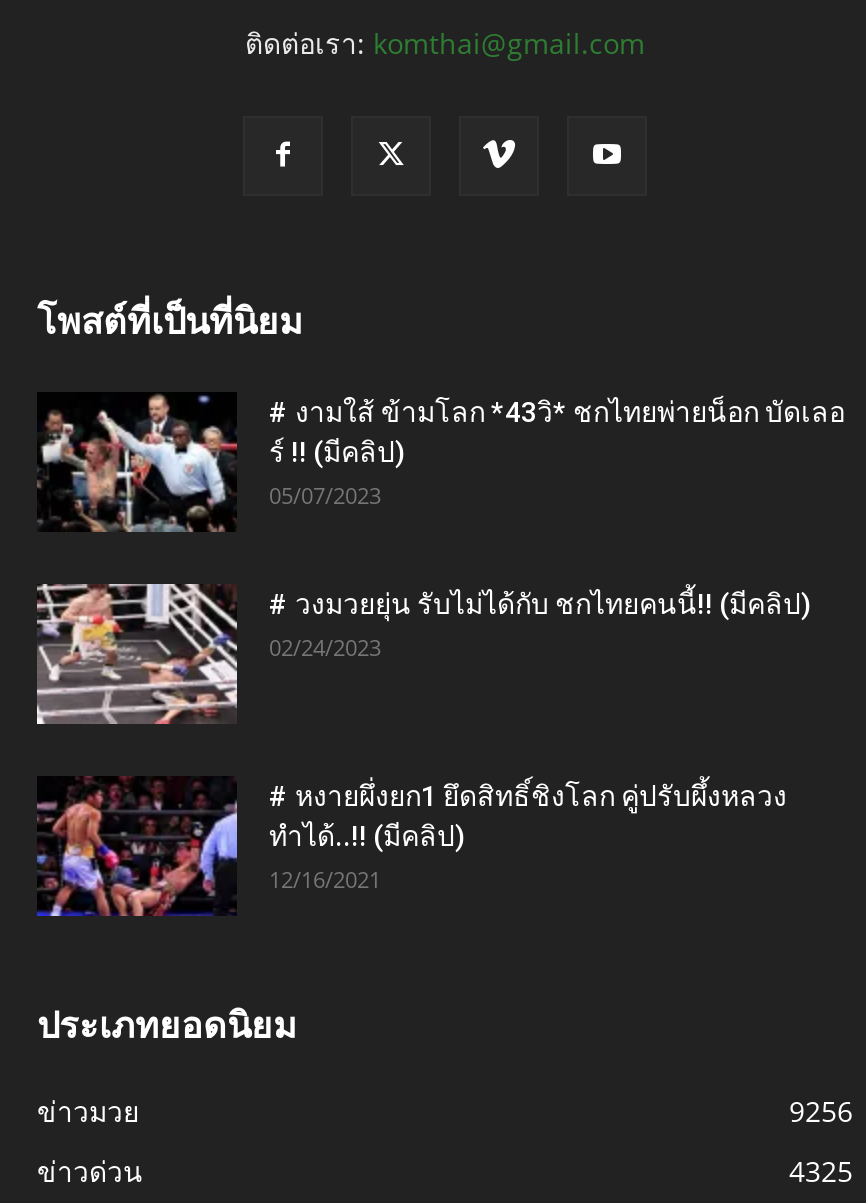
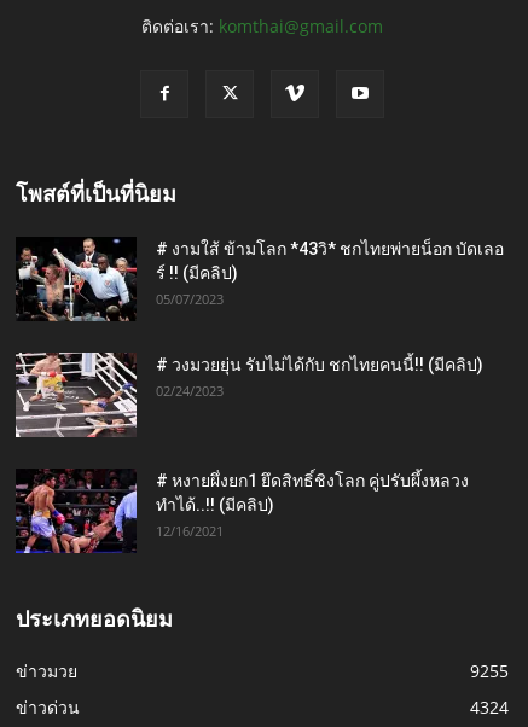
[789,1092,853,1130] 9256 -> [470,659,509,682] 9255
[789,1152,853,1190] 4325 -> [470,695,509,718] 4324

